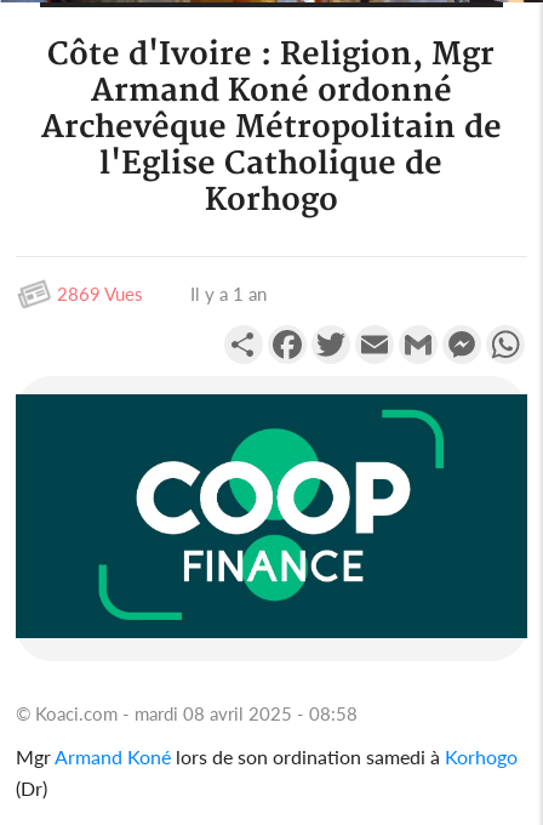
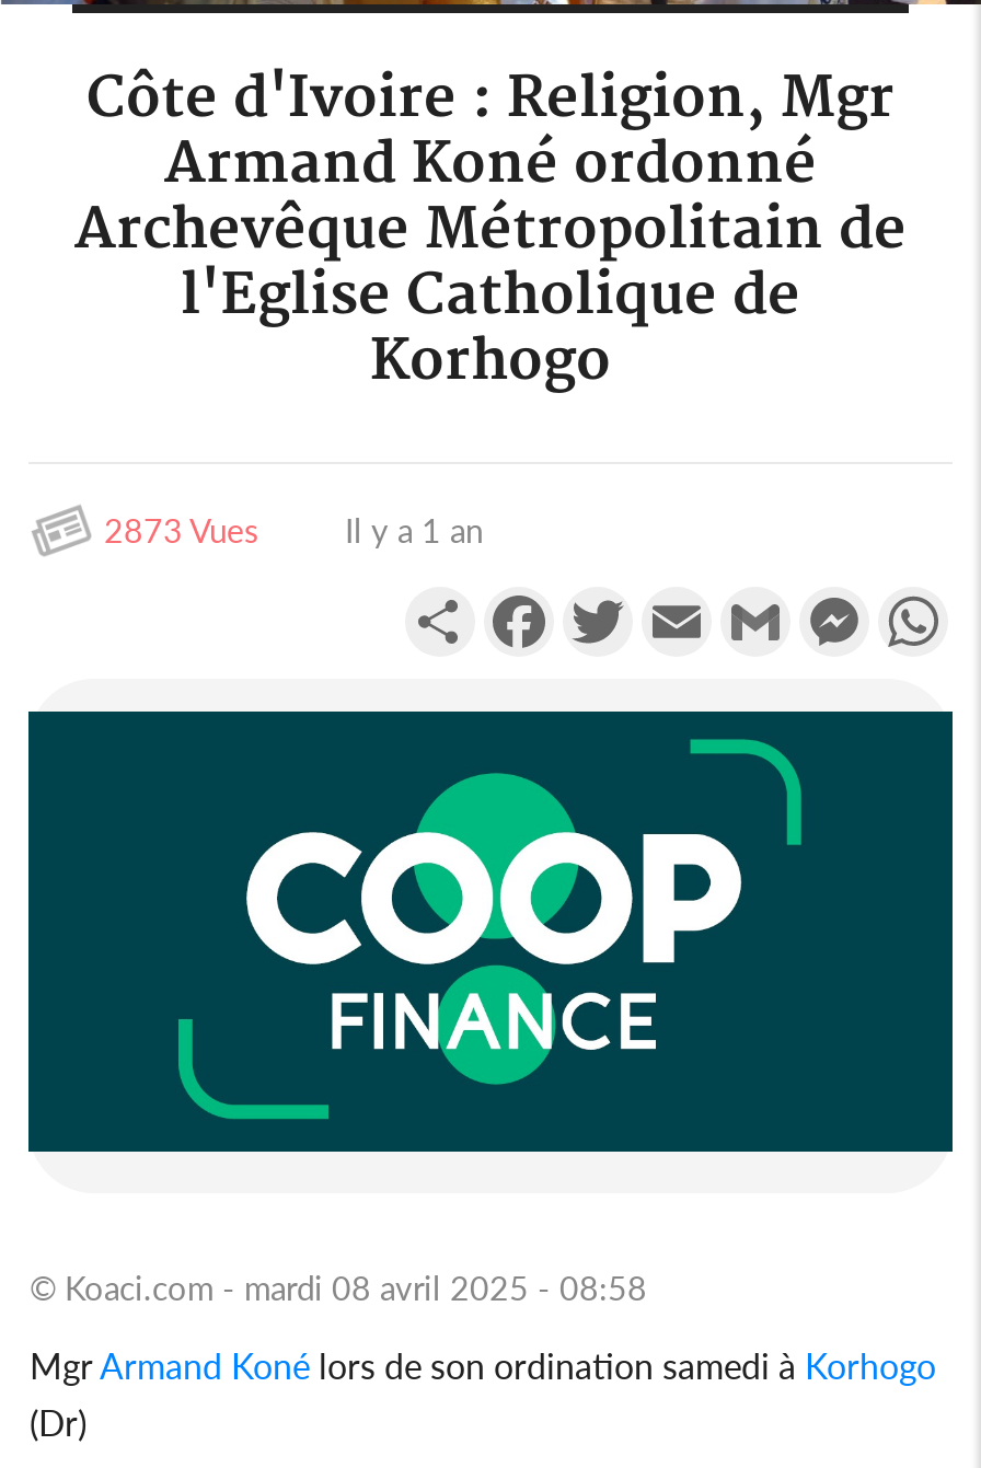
[53,283,267,305] 2869 Vues Il y a 1 an -> [95,510,483,550] 2873 Vues Il y a 1 an

